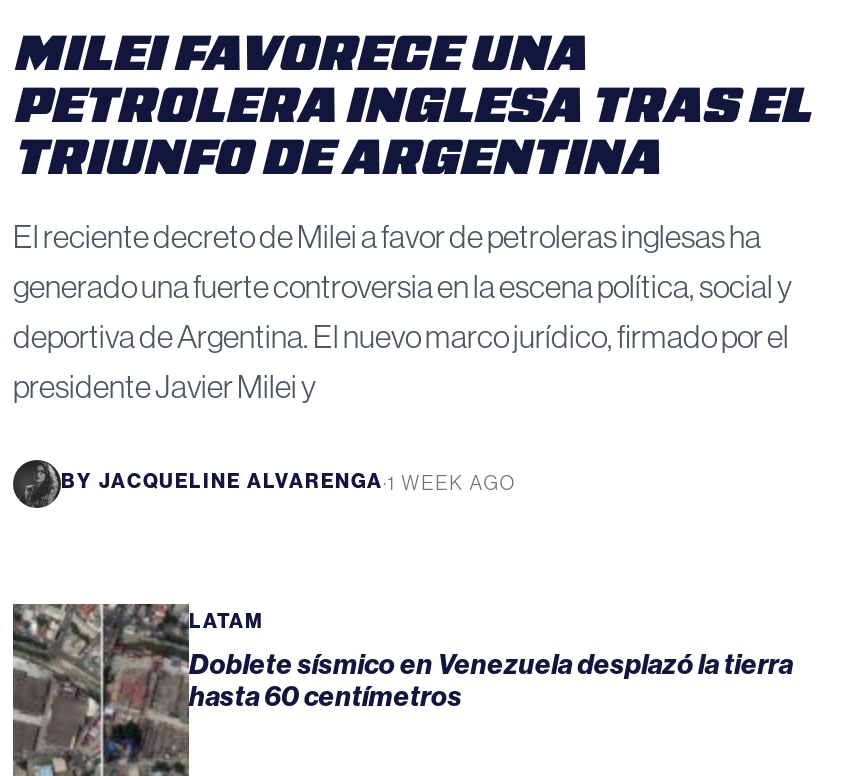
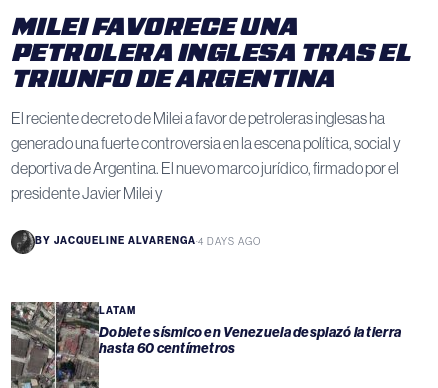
[61,471,515,495] BY JACQUELINE ALVARENGA· 1 WEEK AGO -> [35,235,261,247] BY JACQUELINE ALVARENGA· 4 DAYS AGO

